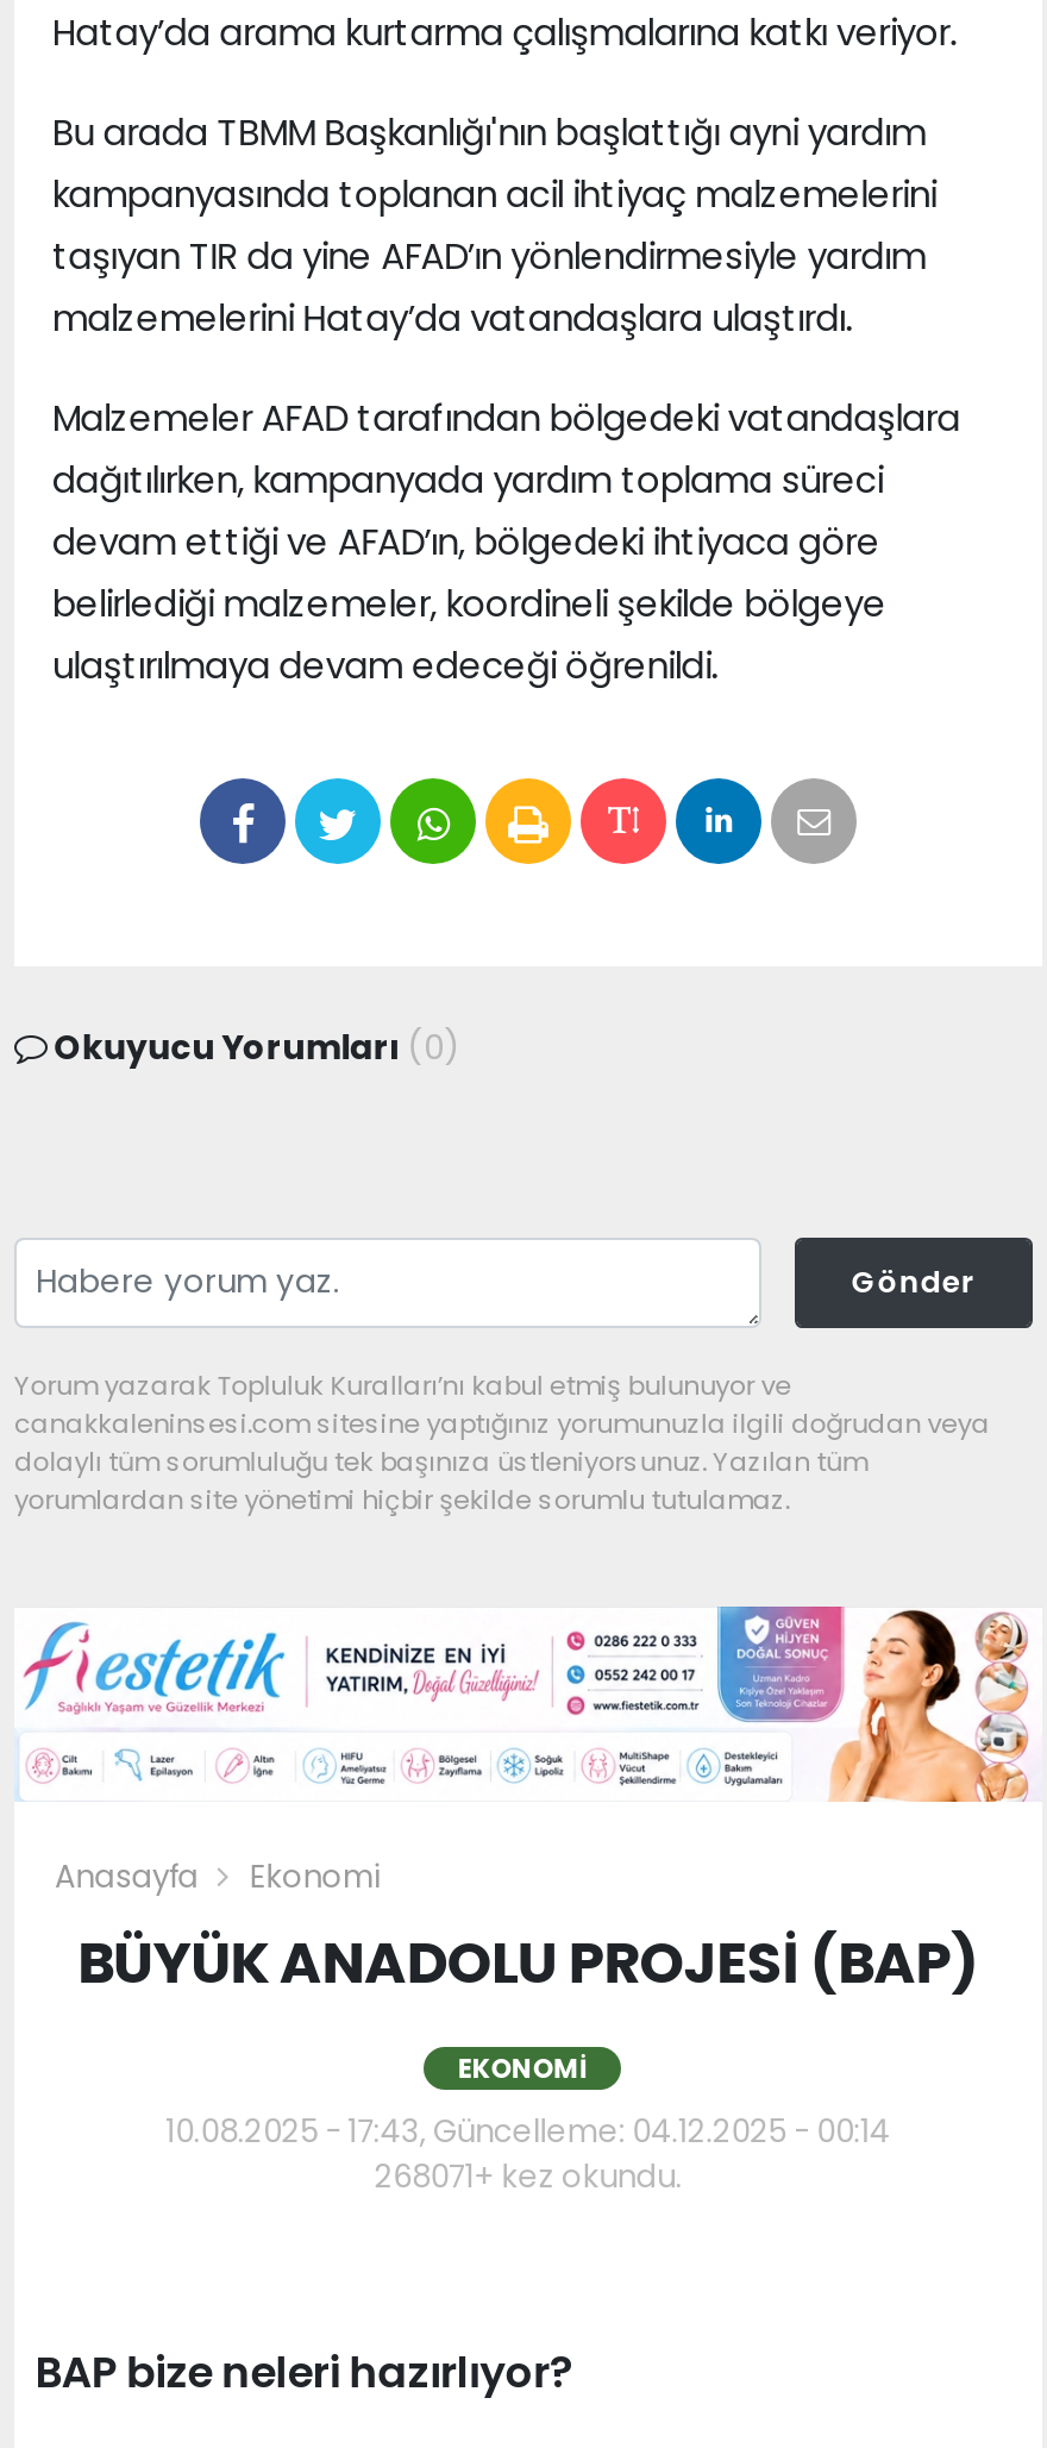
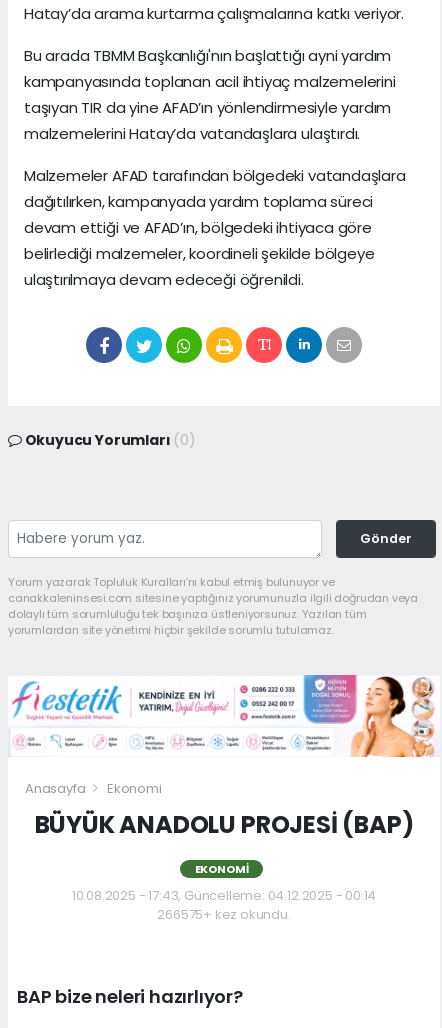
[374,2154,682,2199] 268071+ kez okundu. -> [157,905,291,924] 266575+ kez okundu.

